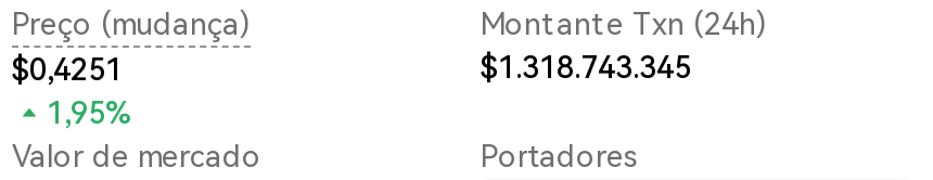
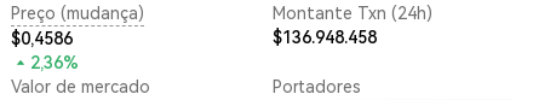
[12,52,123,87] $0,4251 -> [11,29,73,48] $0,4586
[481,50,691,85] $1.318.743.345 -> [273,28,377,47] $136.948.458
[47,95,133,130] 1,95% -> [30,53,79,72] 2,36%

